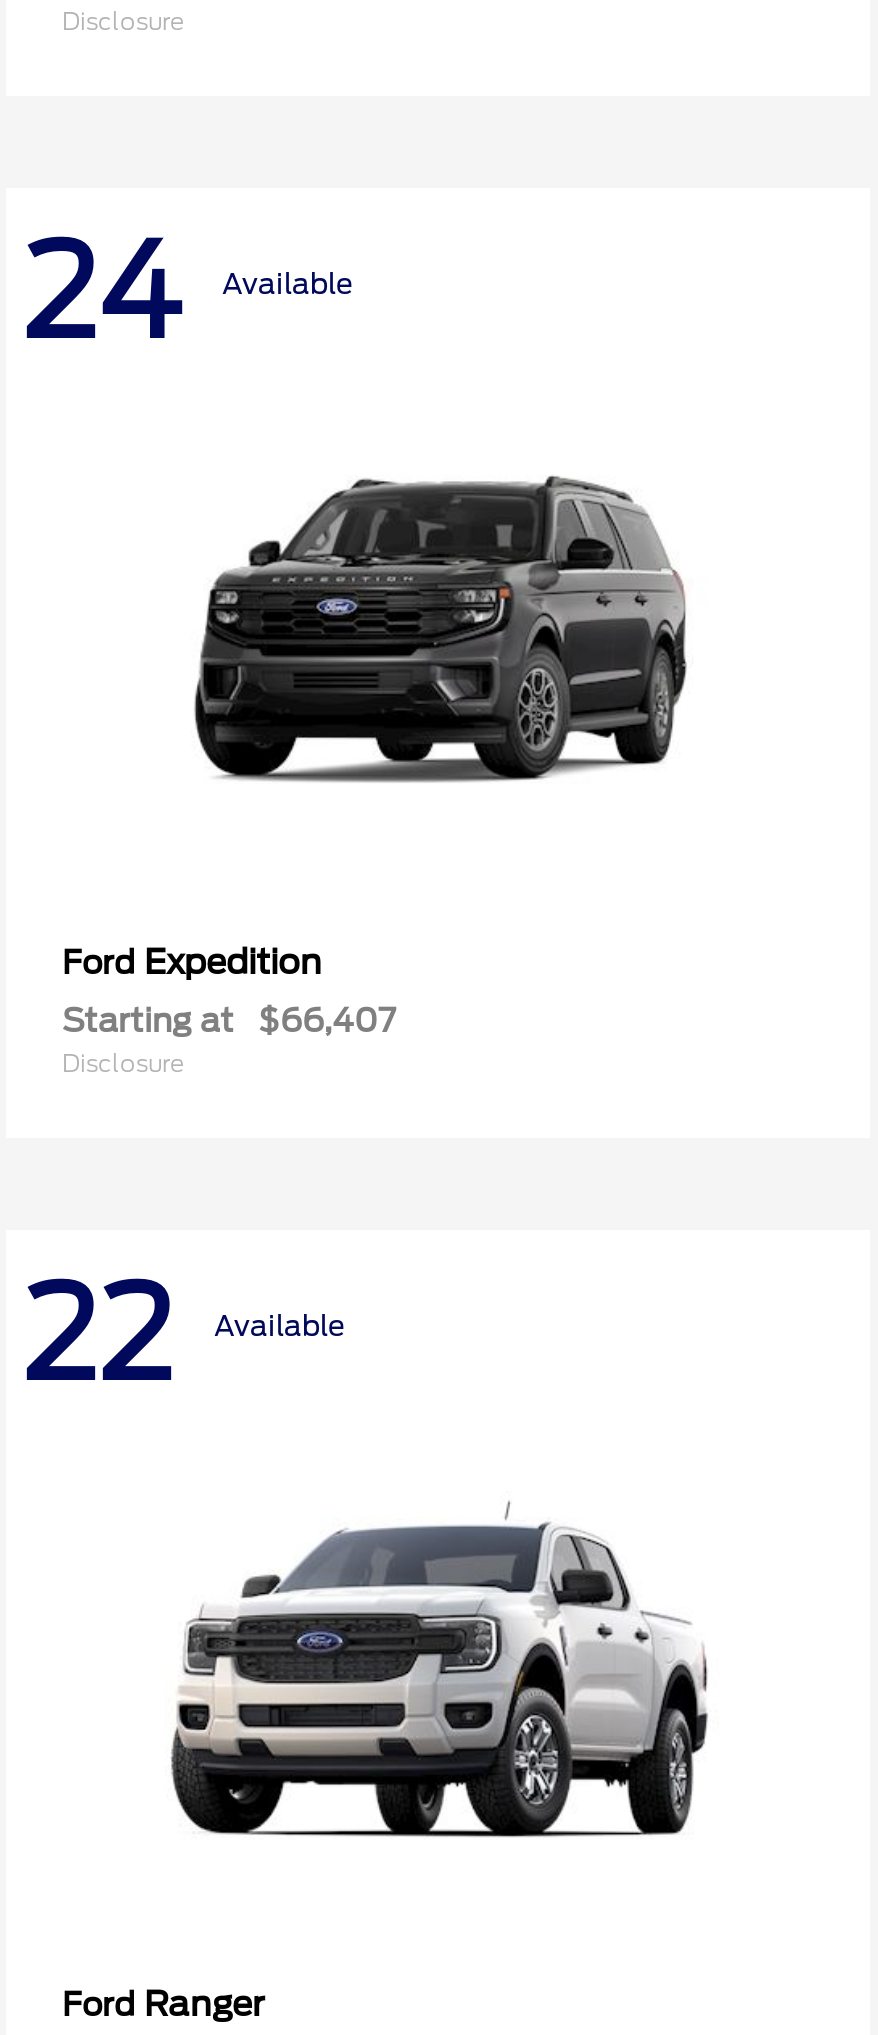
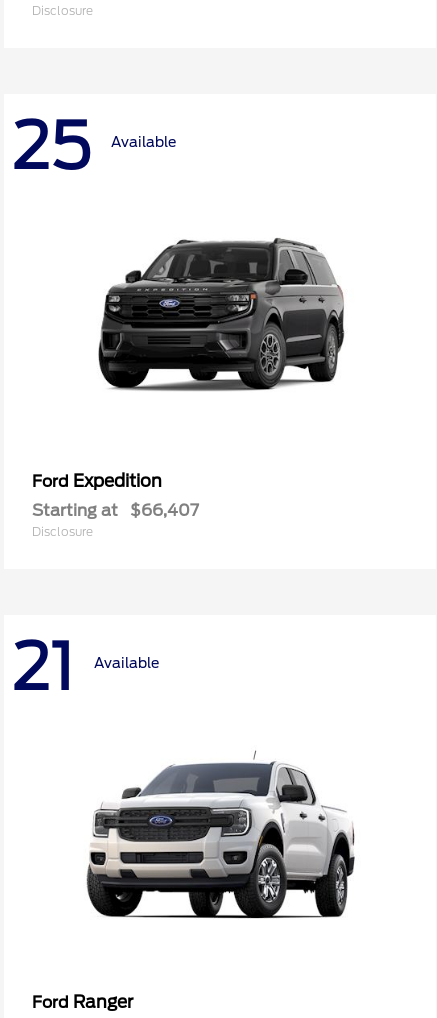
[22,217,352,369] 24 Available -> [12,108,176,184] 25 Available
[22,1259,344,1411] 22 Available -> [12,629,159,705] 21 Available

